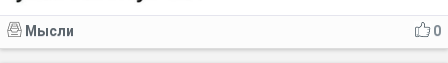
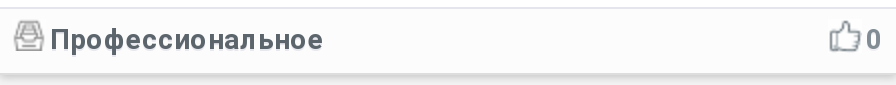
[25,22,74,38] Мысли -> [50,23,324,55] Профессиональное

